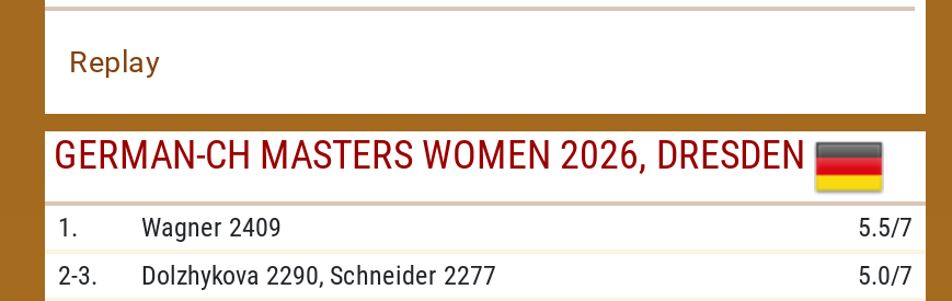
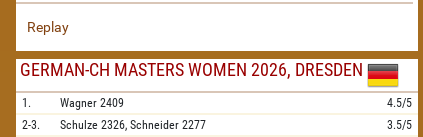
[858,212,913,243] 5.5/7 -> [387,96,412,110] 4.5/5
[141,261,496,291] Dolzhykova 2290, Schneider 2277 -> [60,118,206,132] Schulze 2326, Schneider 2277
[858,261,913,291] 5.0/7 -> [387,118,412,132] 3.5/5

